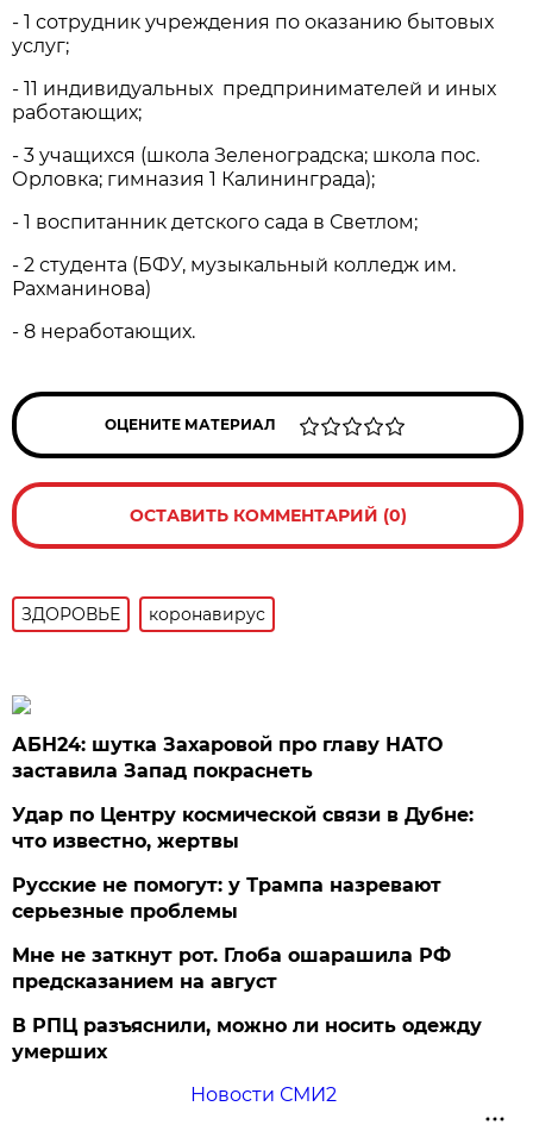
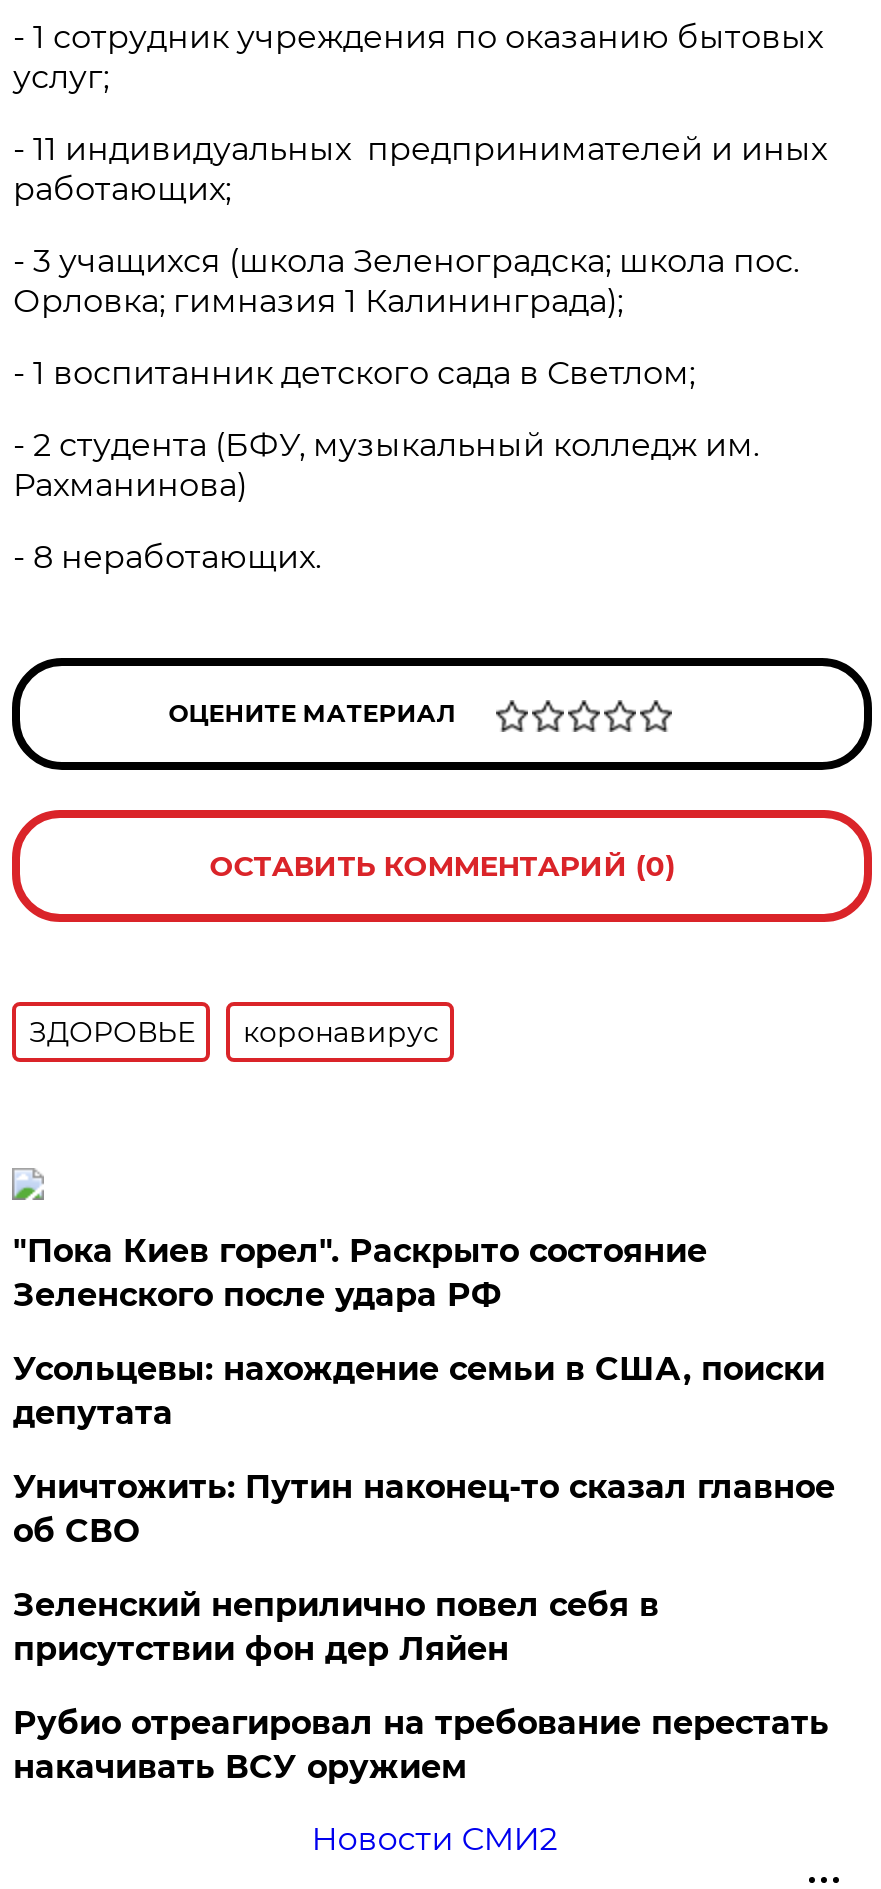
[12,733,443,782] АБН24: шутка Захаровой про главу НАТО | заставила Запад покраснеть -> [13,1232,707,1314] "Пока Киев горел". Раскрыто состояние | Зеленского после удара РФ
[12,803,474,852] Удар по Центру космической связи в Дубне: | что известно, жертвы -> [13,1350,825,1432] Усольцевы: нахождение семьи в США, поиски | депутата
[12,874,442,922] Русские не помогут: у Трампа назревают | серьезные проблемы -> [13,1468,835,1550] Уничтожить: Путин наконец-то сказал главное | об СВО
[12,944,451,993] Мне не заткнут рот. Глоба ошарашила РФ | предсказанием на август -> [13,1586,659,1668] Зеленский неприлично повел cебя в | присутствии фон дер Ляйен
[12,1014,482,1063] В РПЦ разъяснили, можно ли носить одежду | умерших -> [13,1704,829,1786] Рубио отреагировал на требование перестать | накачивать ВСУ оружием

